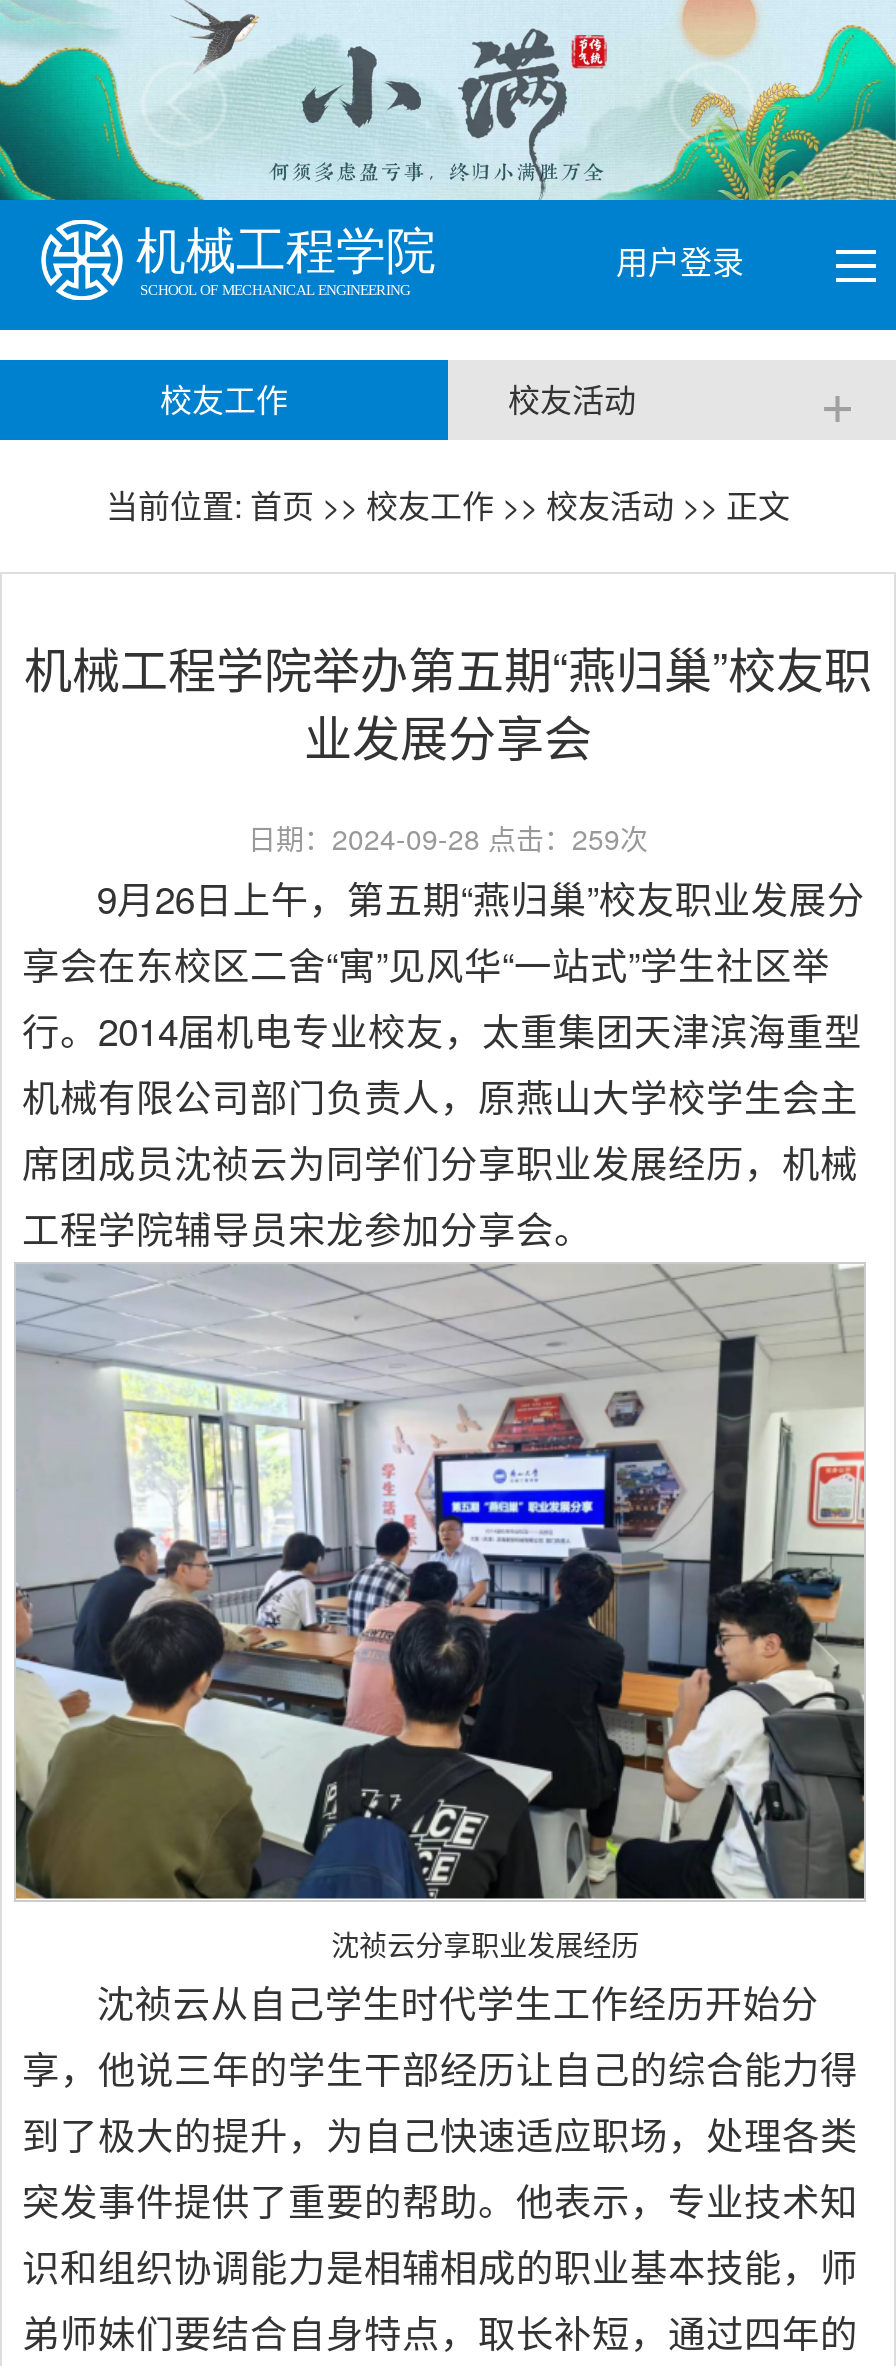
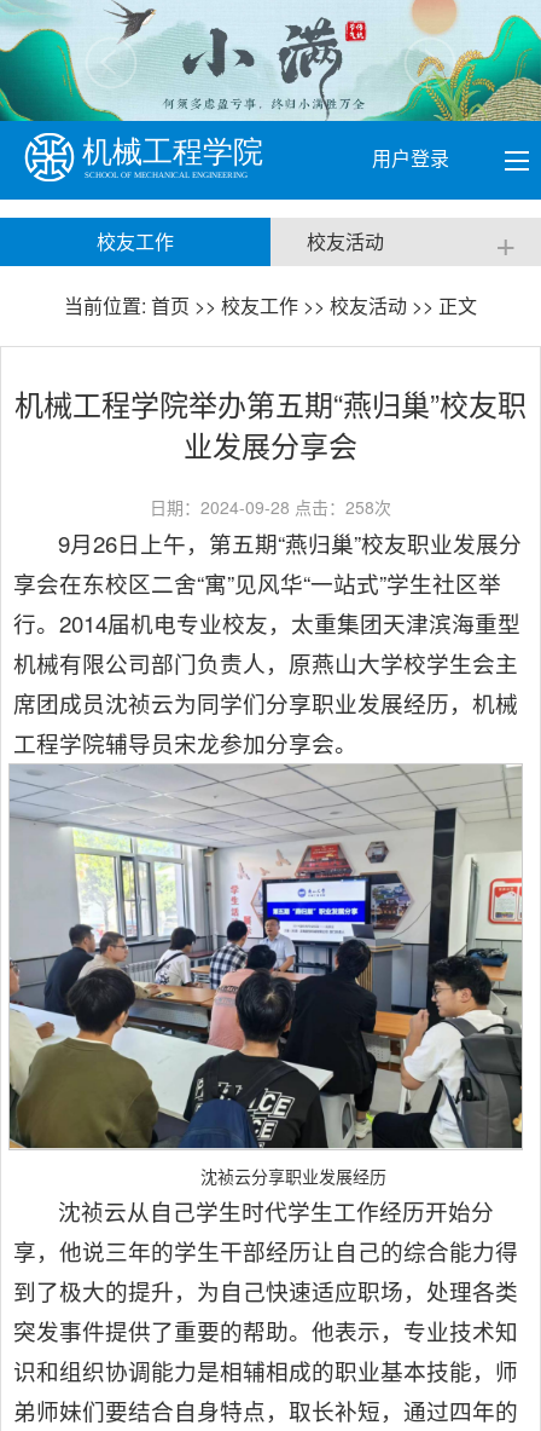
[248,818,648,858] 日期：2024-09-28 点击：259次 -> [150,495,391,519] 日期：2024-09-28 点击：258次

